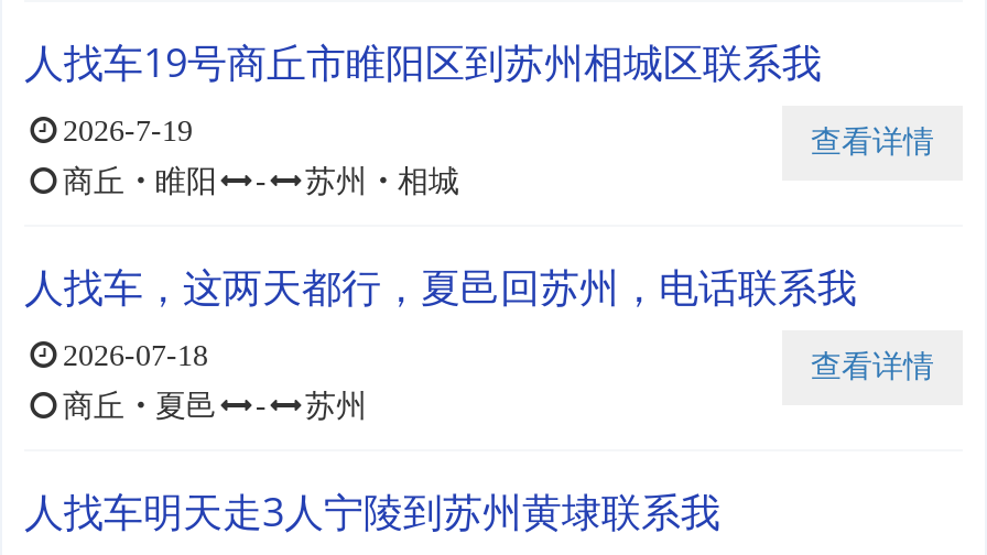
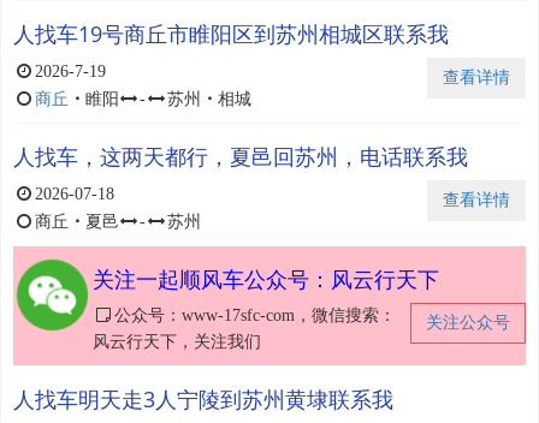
none -> [13,246,527,365] [image] | 关注一起顺风车公众号：风云行天下 | 关注公众号 | 公众号：www-17sfc-com，微信搜索： | 风云行天下，关注我们

